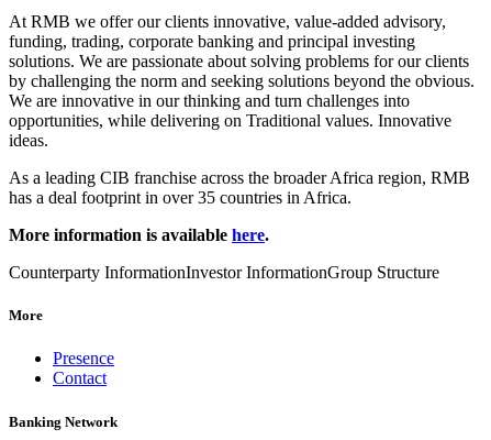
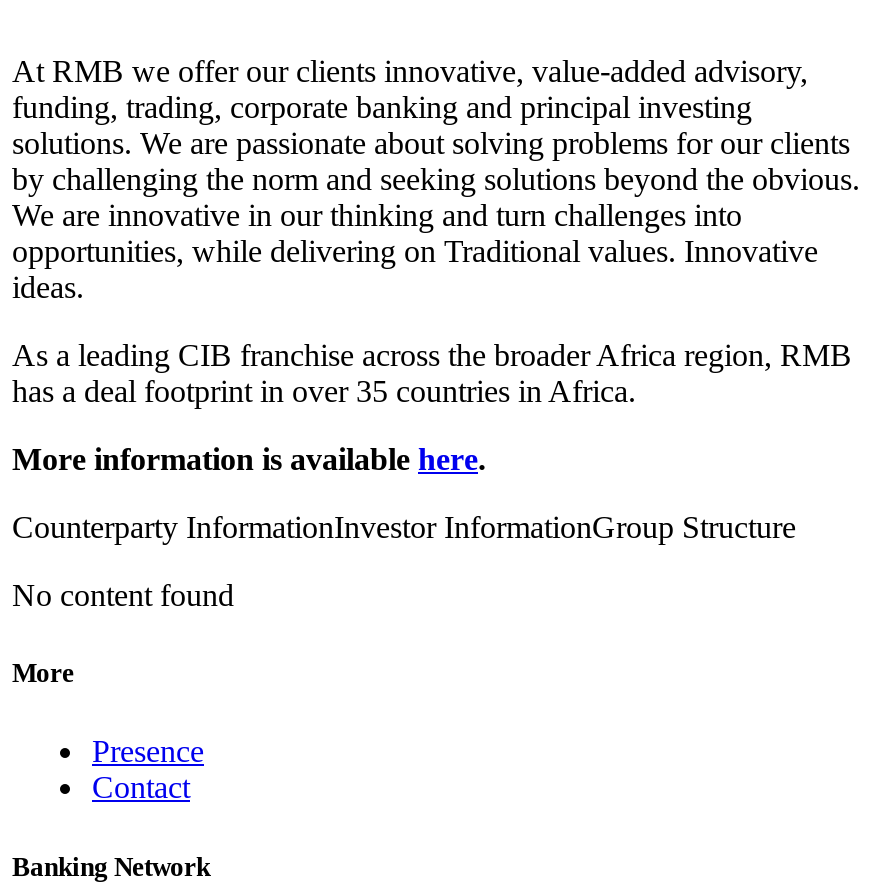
none -> [12,578,234,612] No content found

